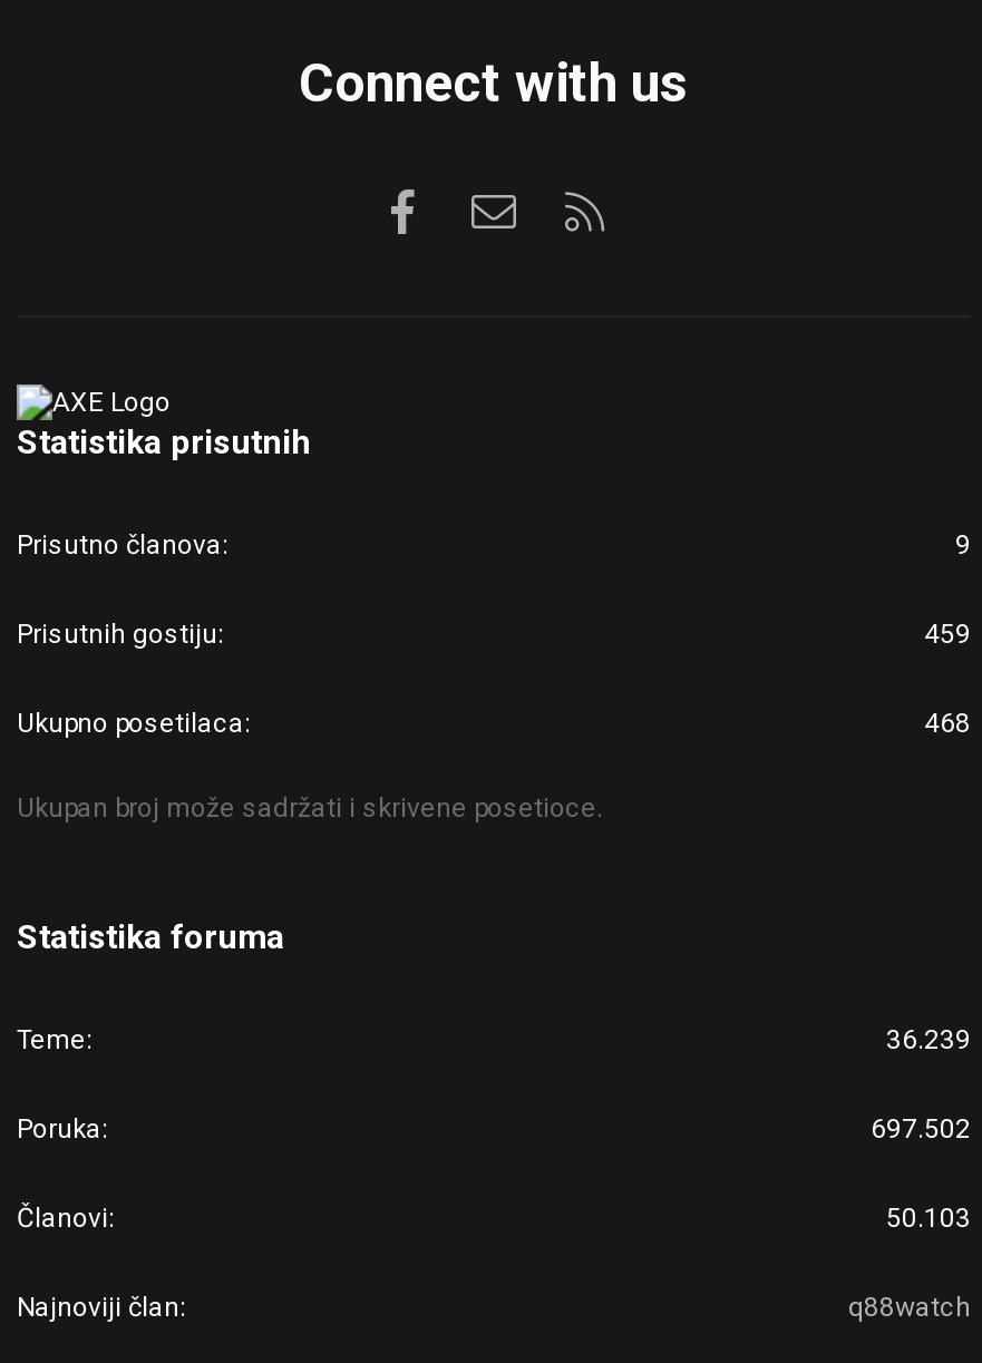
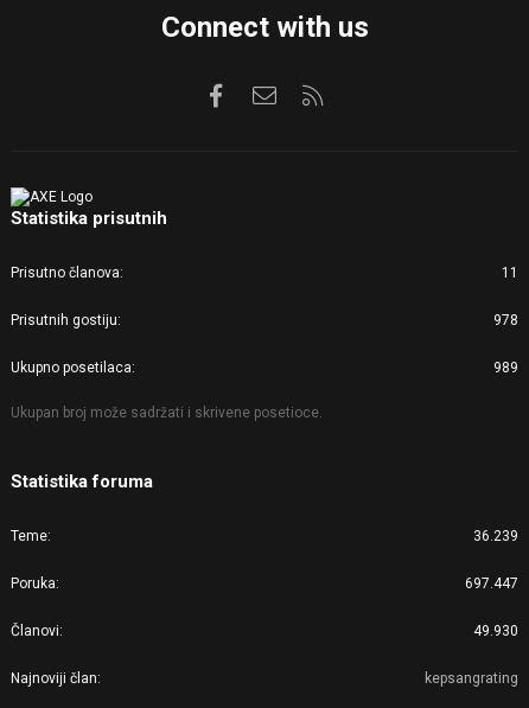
[955,530,971,561] 9 -> [502,265,518,281] 11
[924,619,971,650] 459 -> [493,312,518,329] 978
[924,708,971,739] 468 -> [493,360,518,376] 989
[871,1114,971,1145] 697.502 -> [465,575,518,592] 697.447
[886,1203,971,1234] 50.103 -> [473,623,518,639] 49.930
[848,1292,971,1323] q88watch -> [425,670,518,687] kepsangrating

